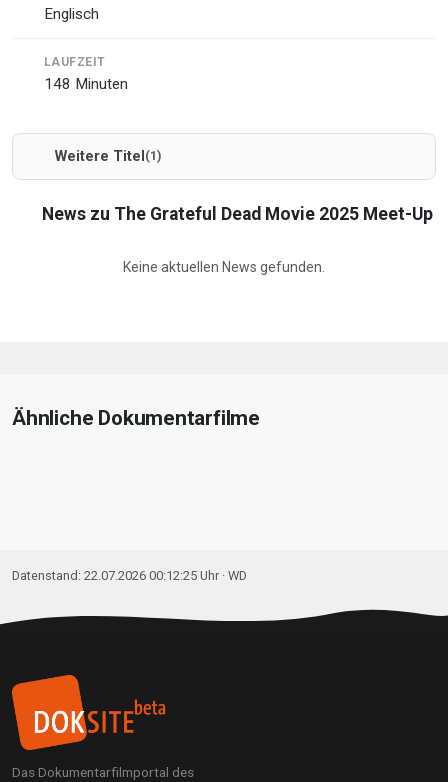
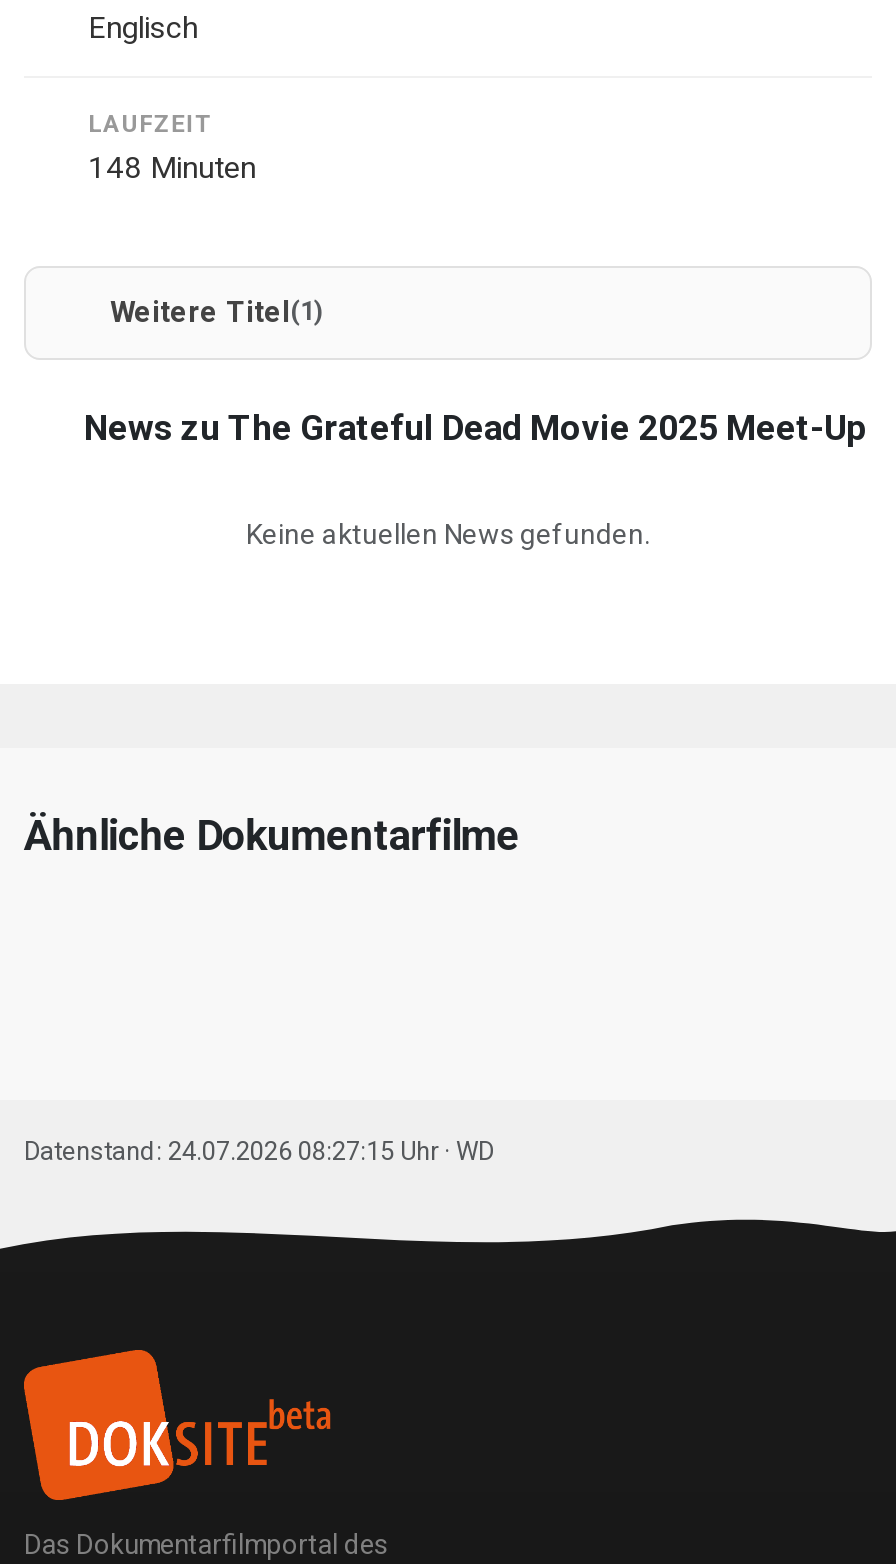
[12,568,247,583] Datenstand: 22.07.2026 00:12:25 Uhr · WD -> [24,1136,494,1166] Datenstand: 24.07.2026 08:27:15 Uhr · WD

